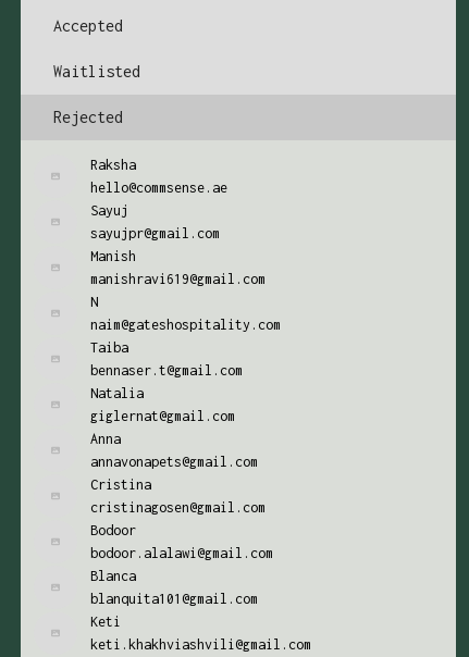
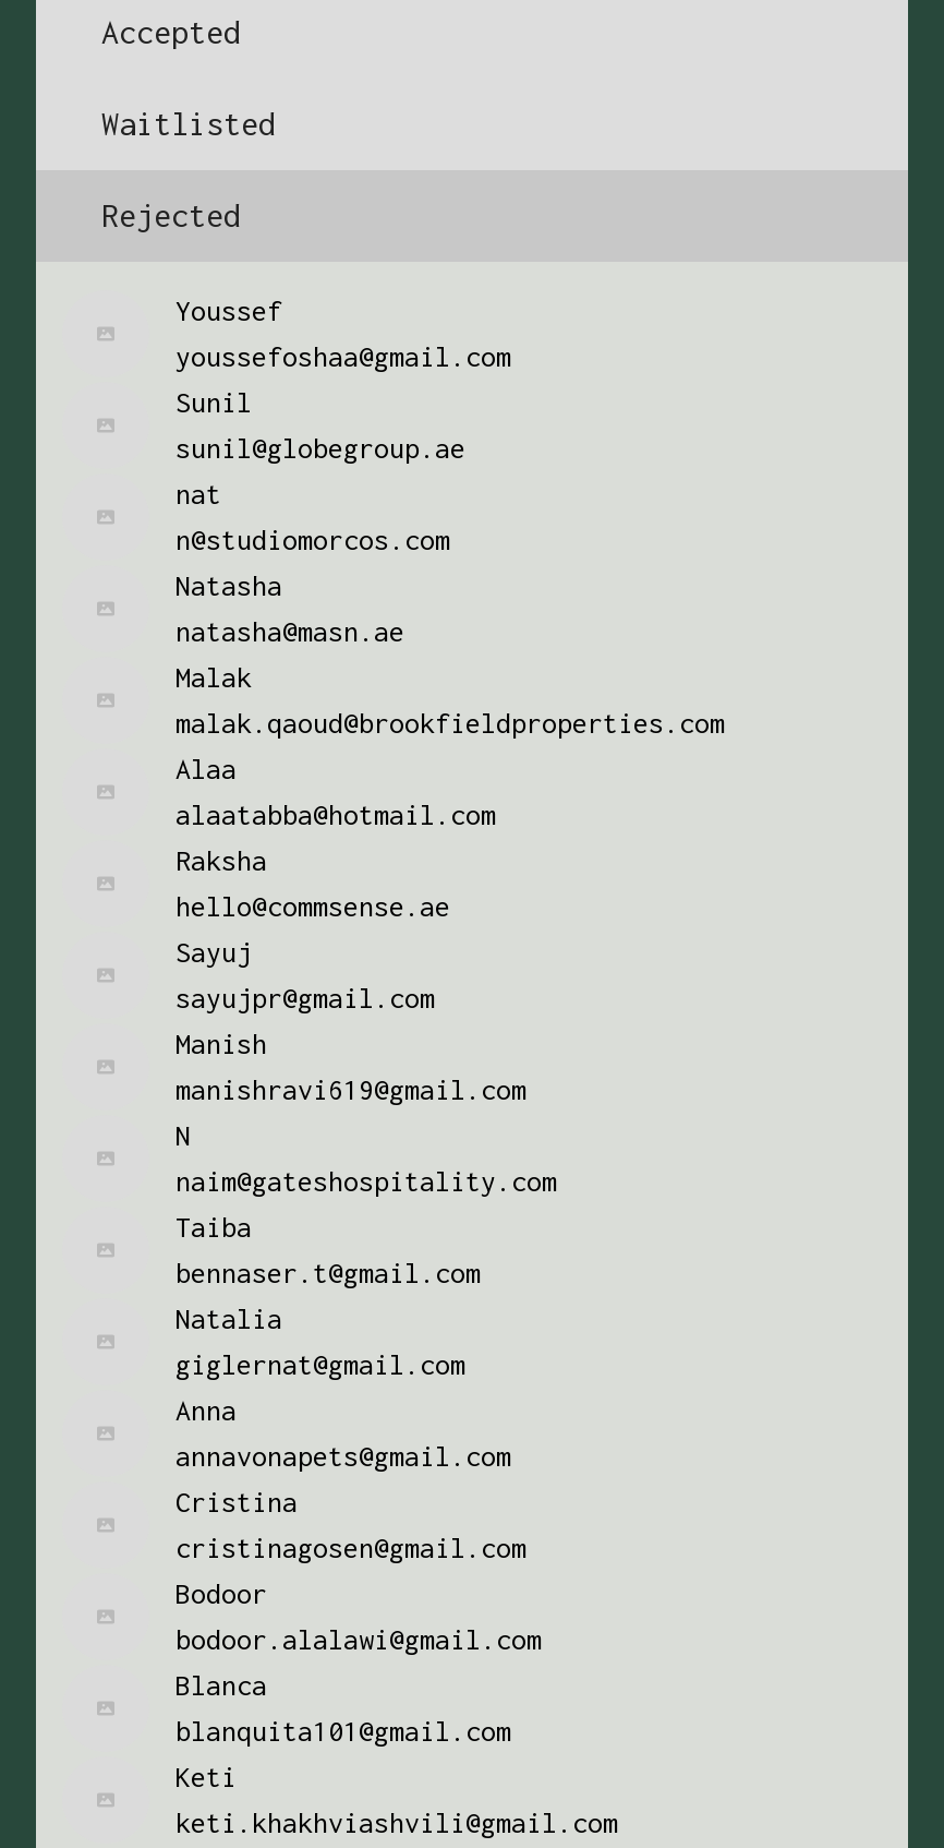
none -> [176,295,725,831] Youssef | youssefoshaa@gmail.com | Sunil | sunil@globegroup.ae | nat | n@studiomorcos.com | Natasha | natasha@masn.ae | Malak | malak.qaoud@brookfieldproperties.com | Alaa | alaatabba@hotmail.com

